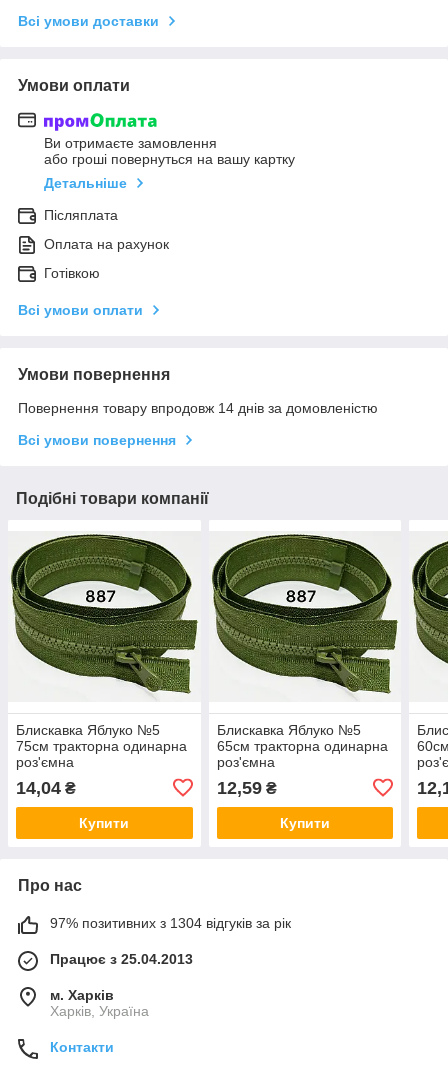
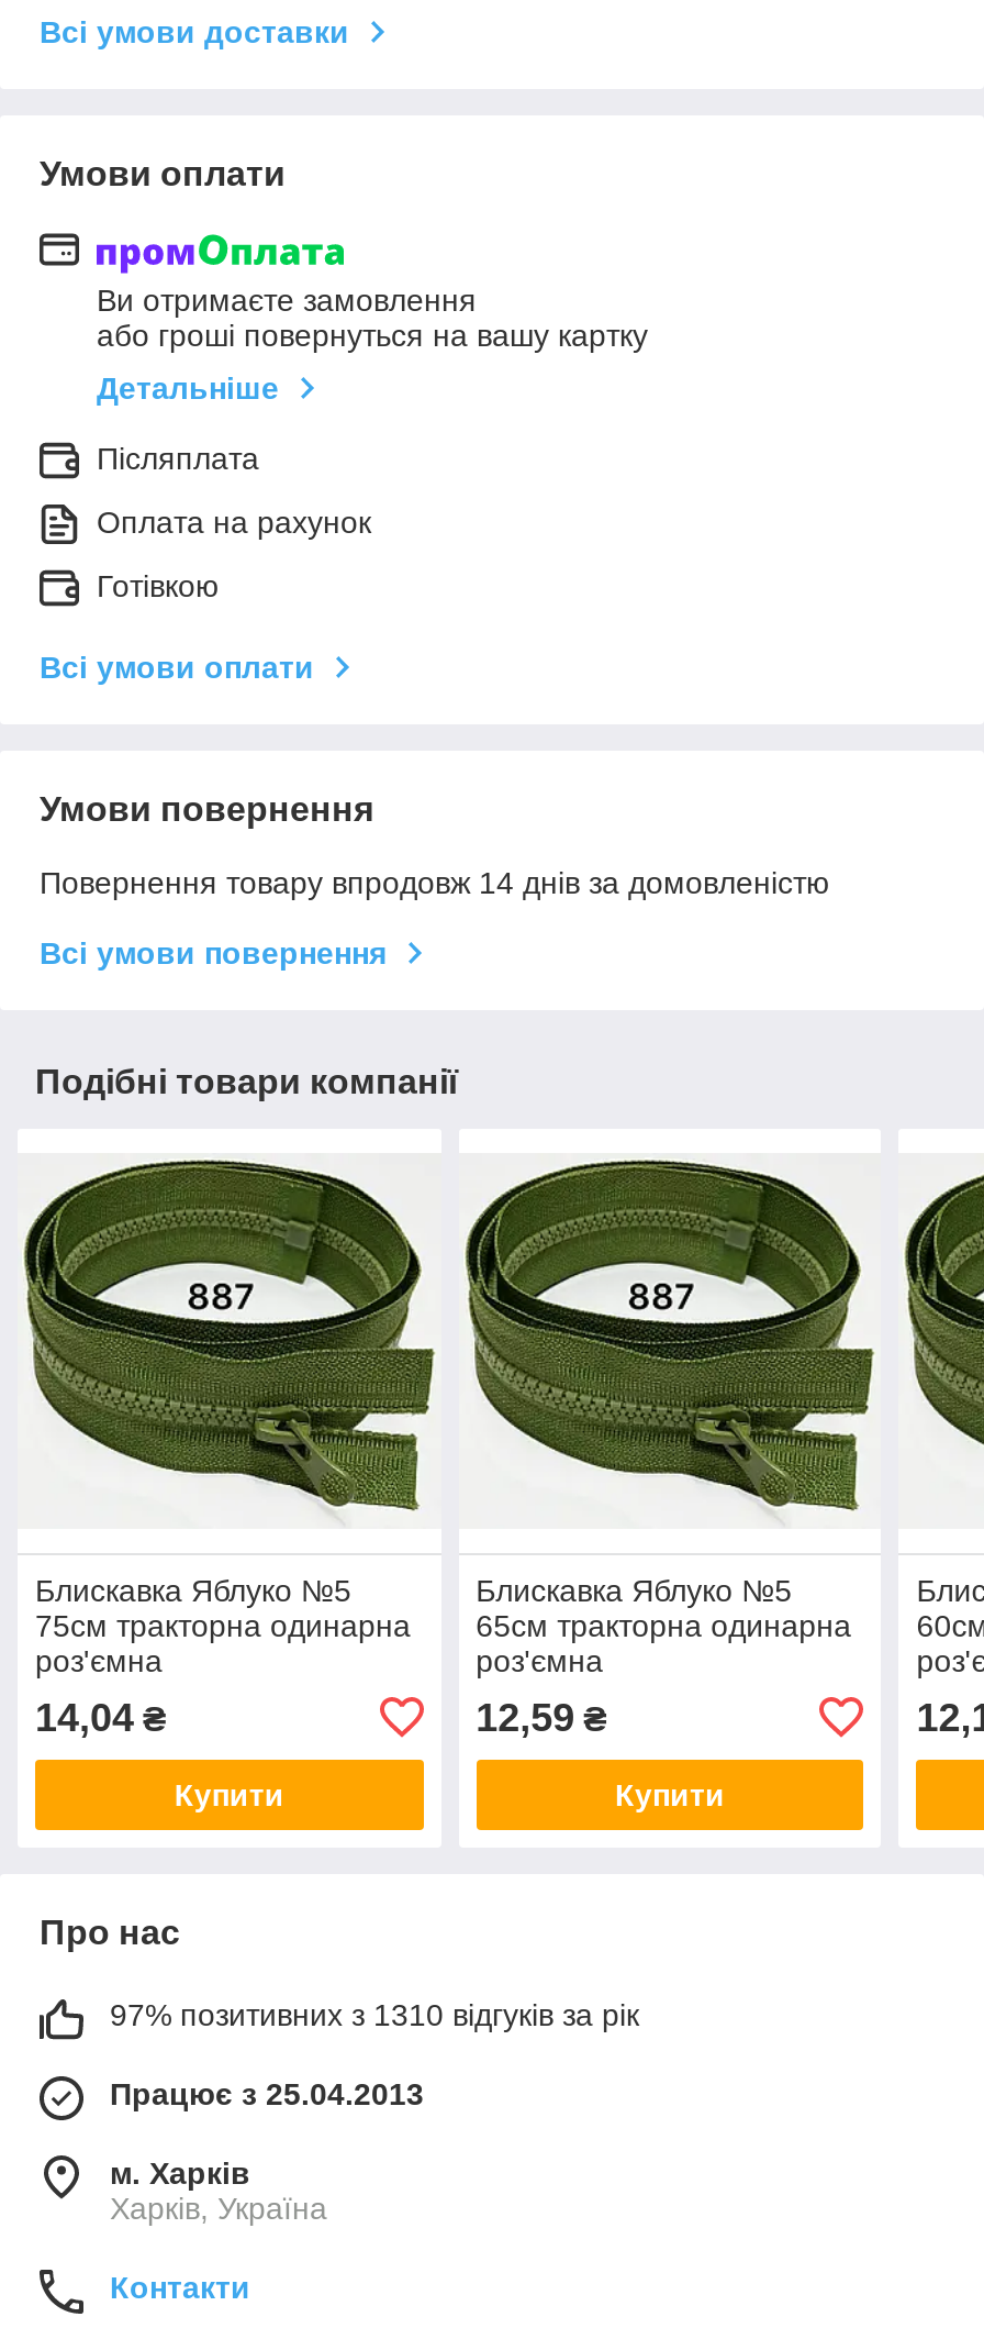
[50,915,291,931] 97% позитивних з 1304 відгуків за рік -> [110,1997,639,2032] 97% позитивних з 1310 відгуків за рік

